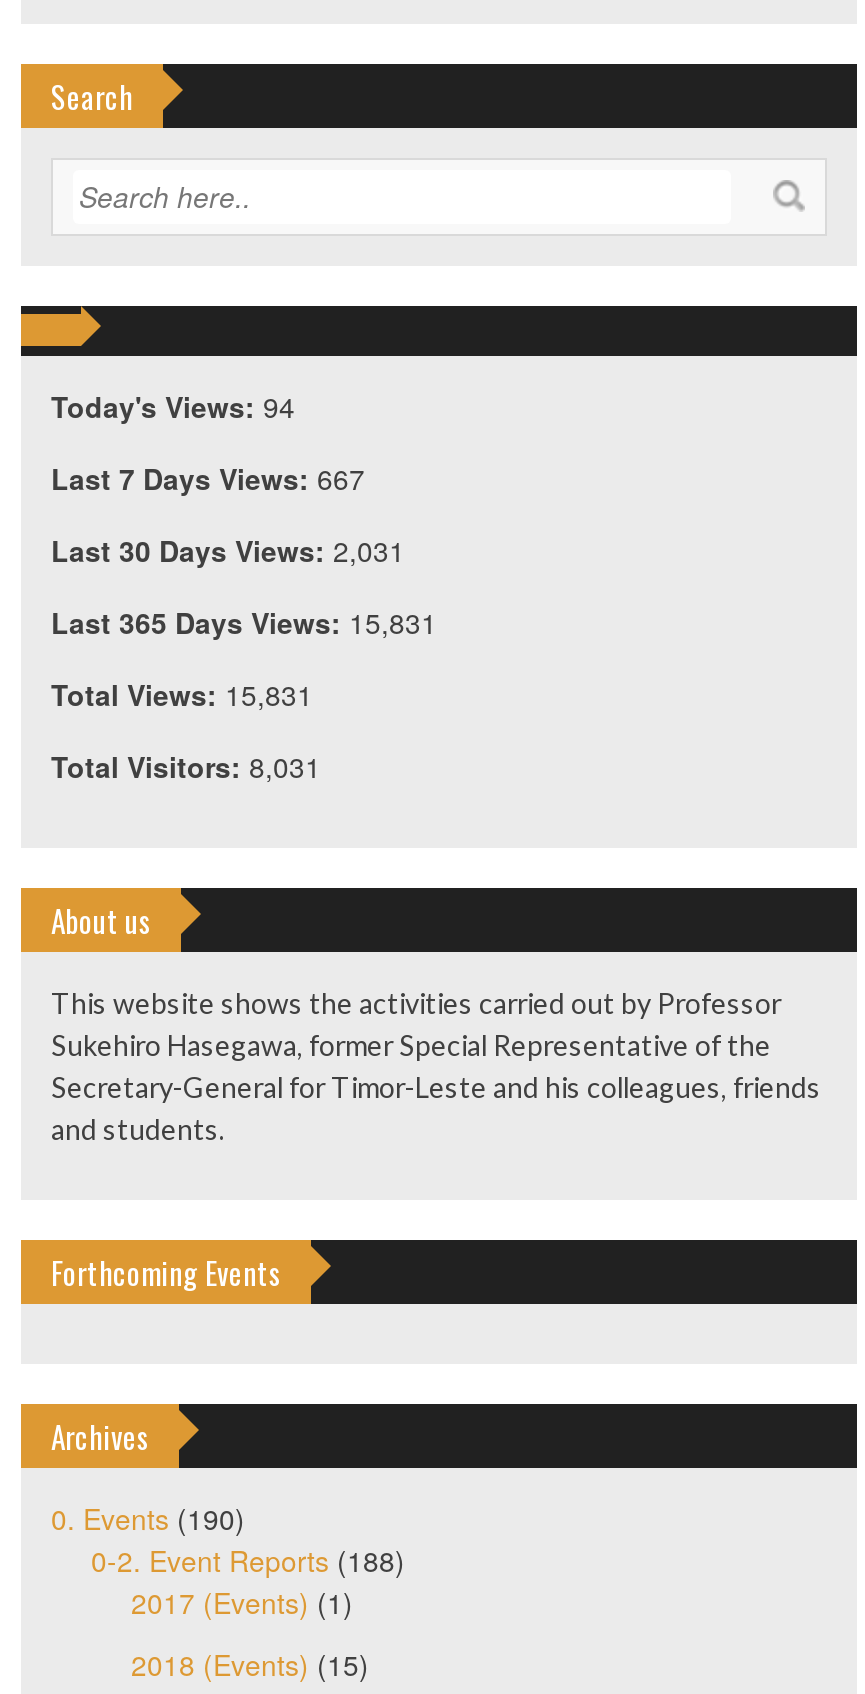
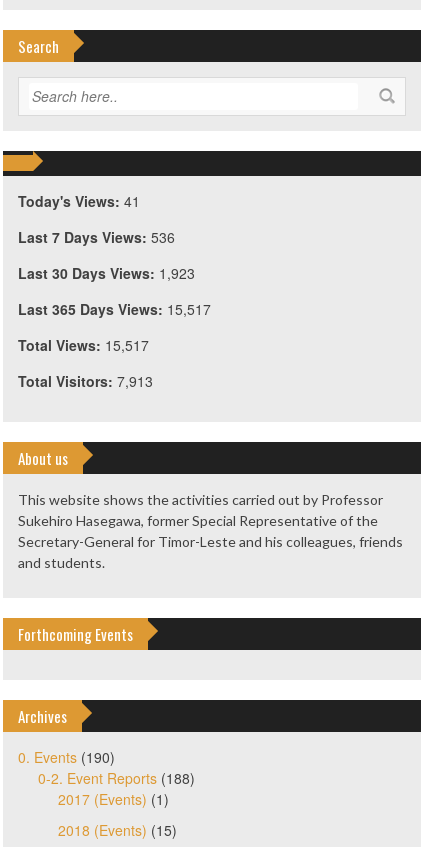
[51,387,295,427] Today's Views: 94 -> [18,191,140,211] Today's Views: 41
[51,459,365,499] Last 7 Days Views: 667 -> [18,227,175,247] Last 7 Days Views: 536
[51,531,405,571] Last 30 Days Views: 2,031 -> [18,263,195,283] Last 30 Days Views: 1,923
[51,603,437,643] Last 365 Days Views: 15,831 -> [18,299,211,319] Last 365 Days Views: 15,517
[51,675,313,715] Total Views: 15,831 -> [18,335,149,355] Total Views: 15,517
[51,747,321,787] Total Visitors: 8,031 -> [18,371,153,391] Total Visitors: 7,913

